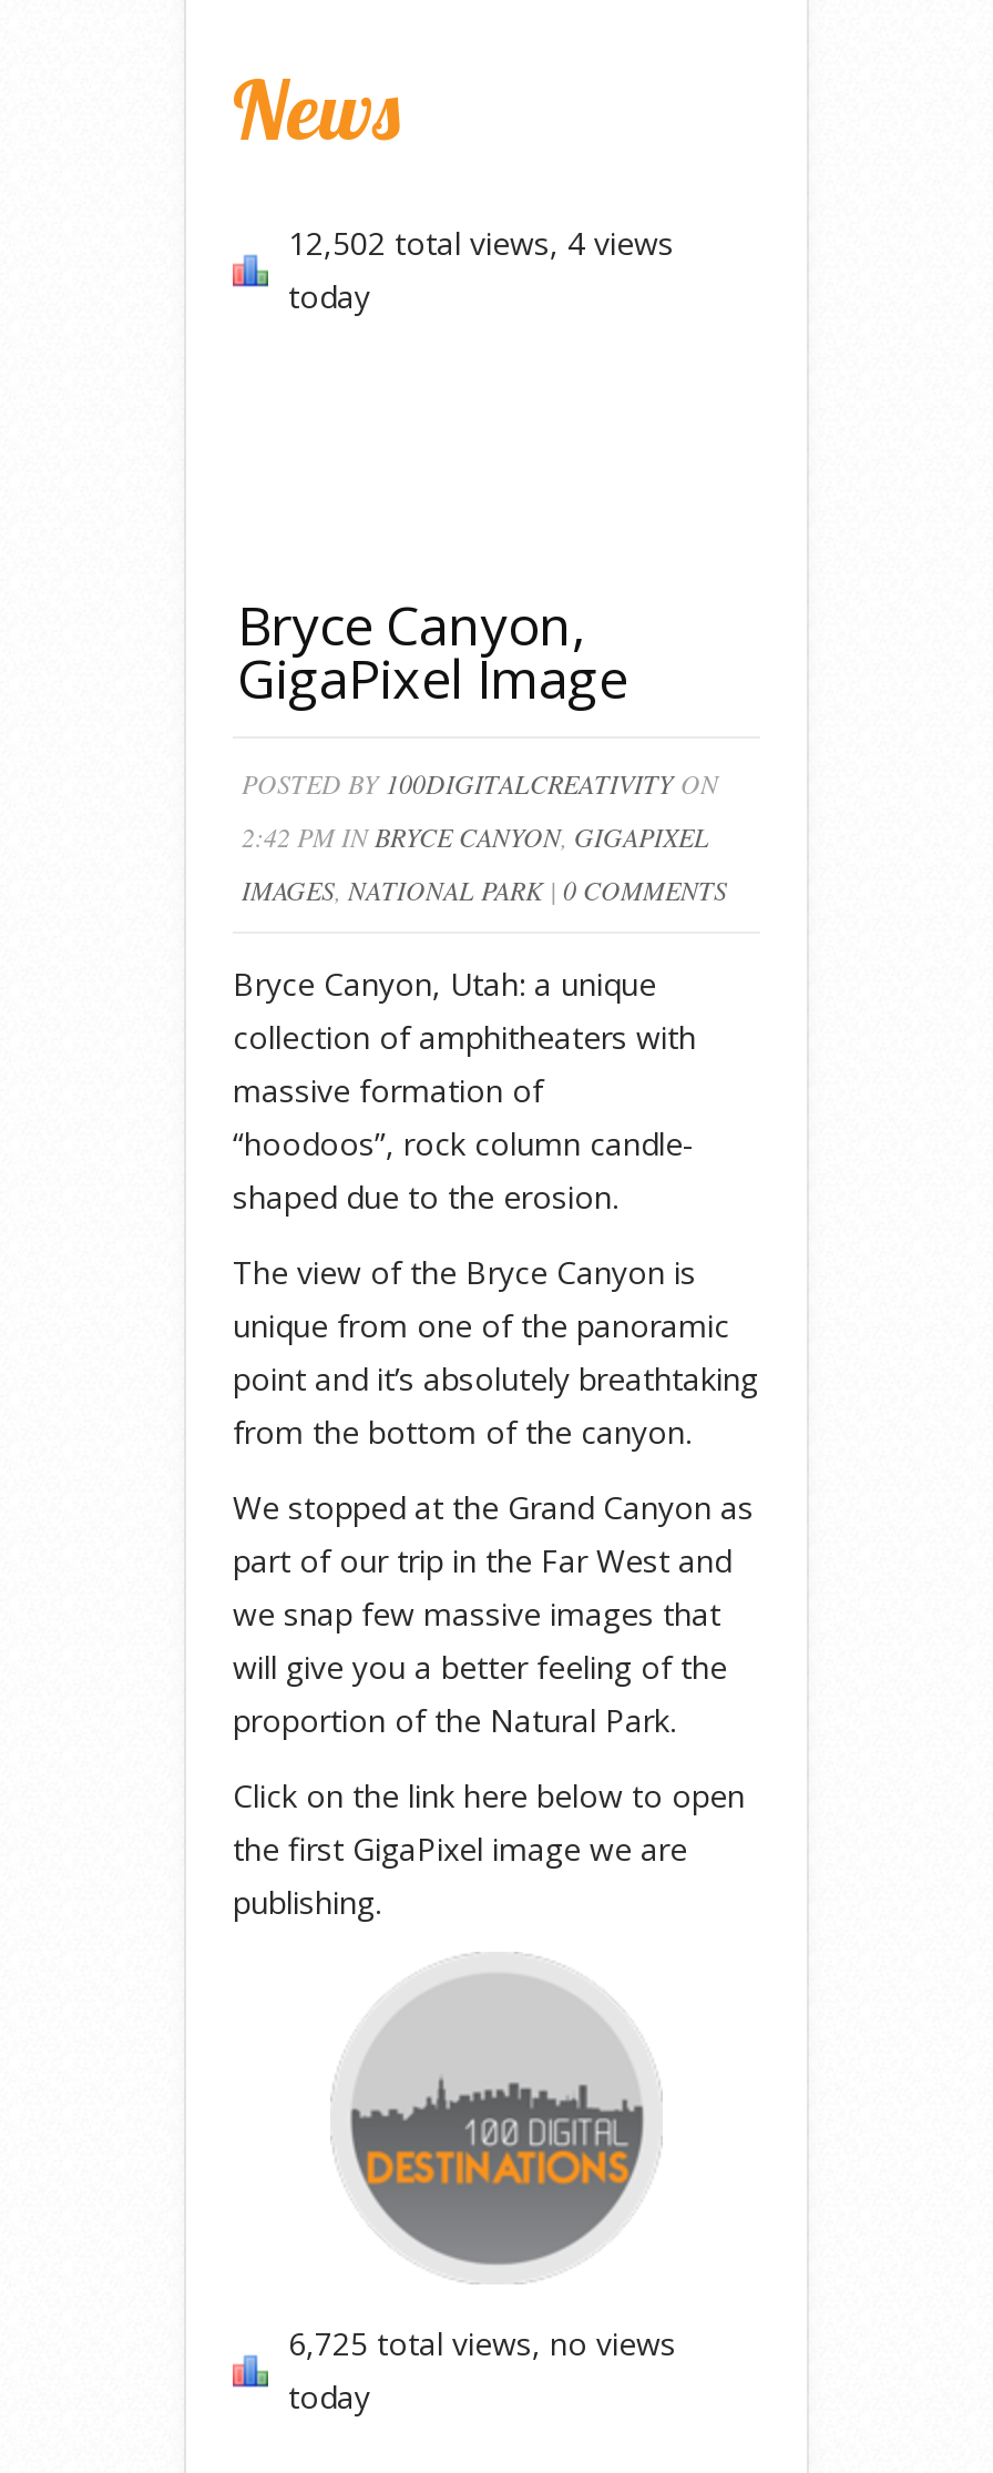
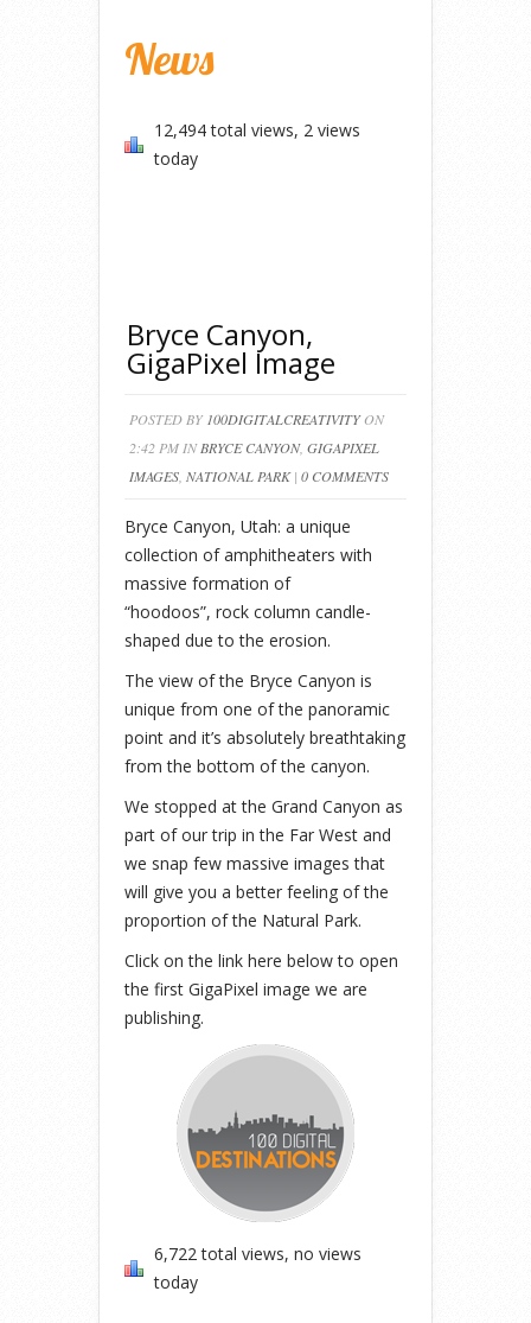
[288,222,674,264] 12,502 total views, 4 views -> [154,119,360,141] 12,494 total views, 2 views
[288,2322,676,2364] 6,725 total views, no views -> [154,1242,362,1265] 6,722 total views, no views

